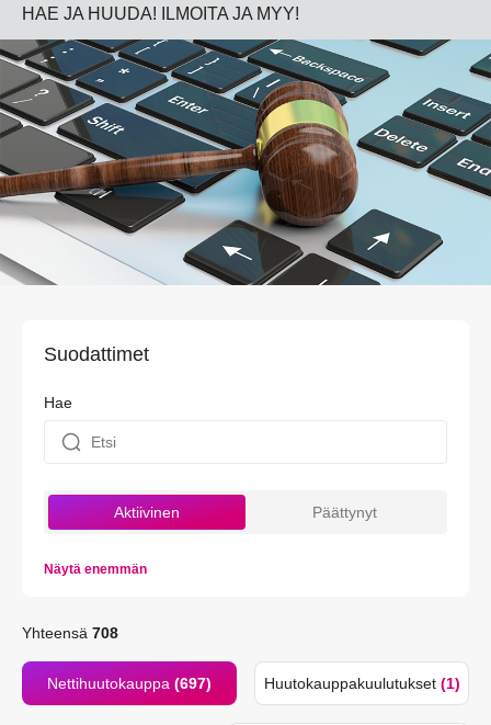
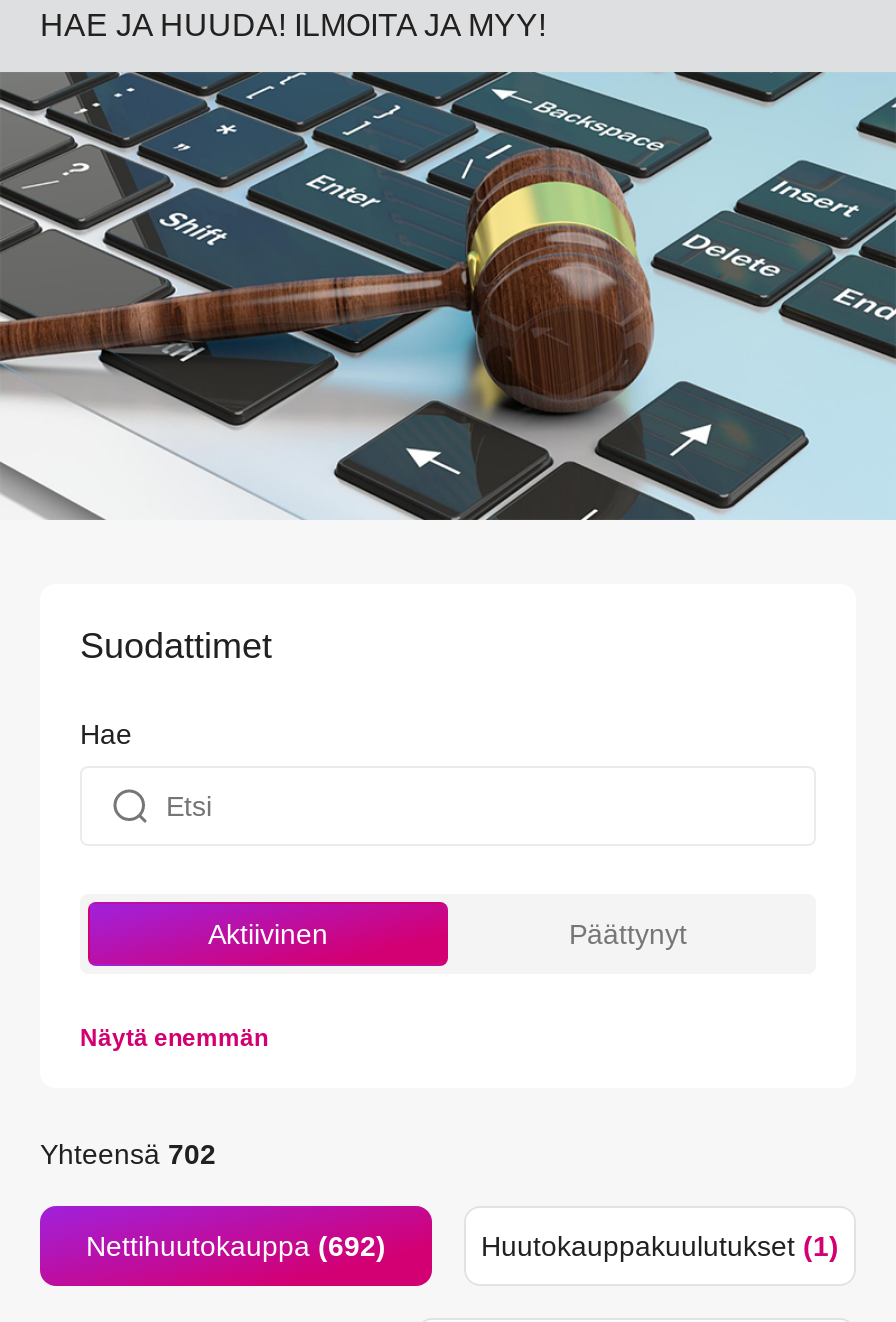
[22,624,118,642] Yhteensä 708 -> [40,1138,216,1170] Yhteensä 702
[47,675,212,692] Nettihuutokauppa (697) -> [86,1230,386,1262] Nettihuutokauppa (692)

